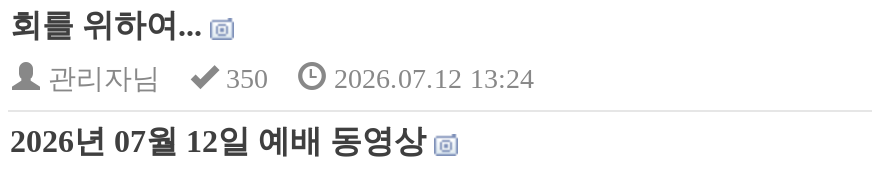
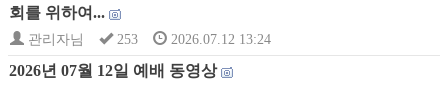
[40,64,534,94] 관리자님 350 2026.07.12 13:24 -> [24,32,271,47] 관리자님 253 2026.07.12 13:24

